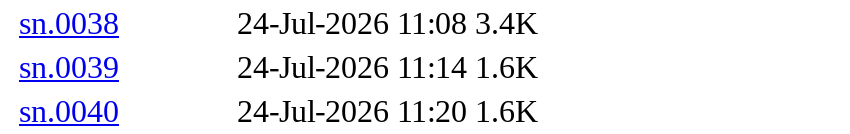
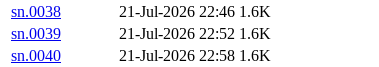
[237,7,539,41] 24-Jul-2026 11:08 3.4K -> [119,3,271,20] 21-Jul-2026 22:46 1.6K
[237,51,539,85] 24-Jul-2026 11:14 1.6K -> [119,25,271,42] 21-Jul-2026 22:52 1.6K
[237,95,539,129] 24-Jul-2026 11:20 1.6K -> [119,47,271,64] 21-Jul-2026 22:58 1.6K

